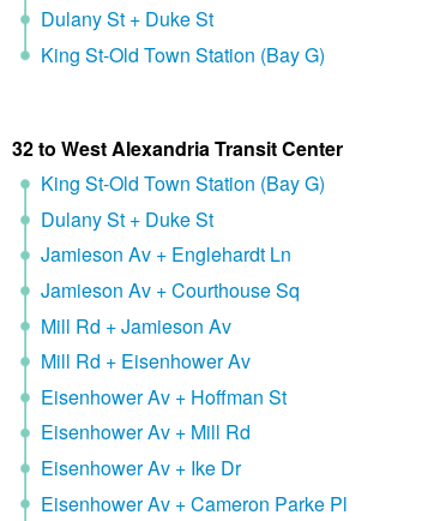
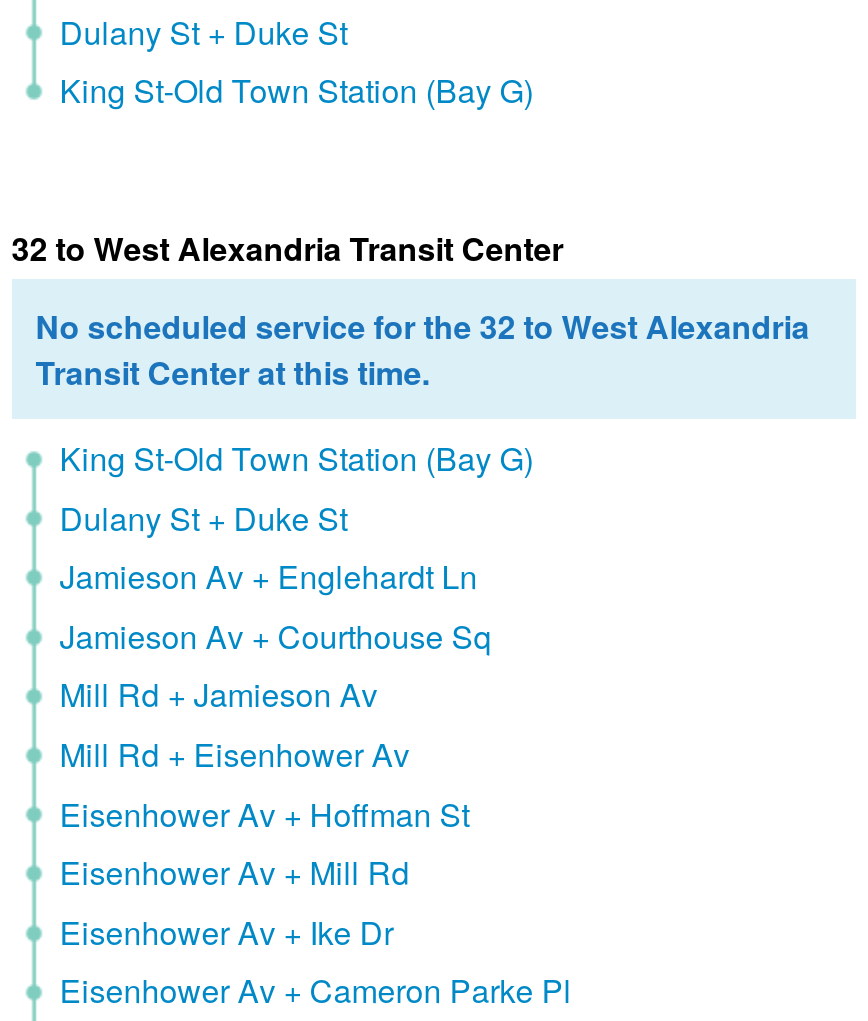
none -> [36,304,810,396] No scheduled service for the 32 to West Alexandria | Transit Center at this time.

